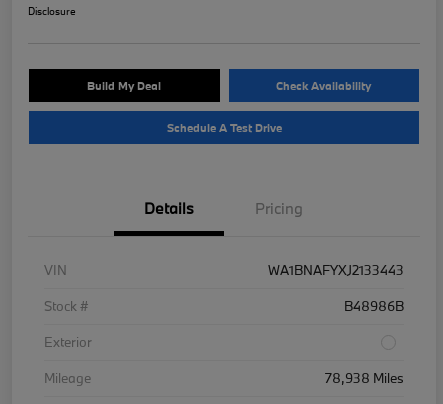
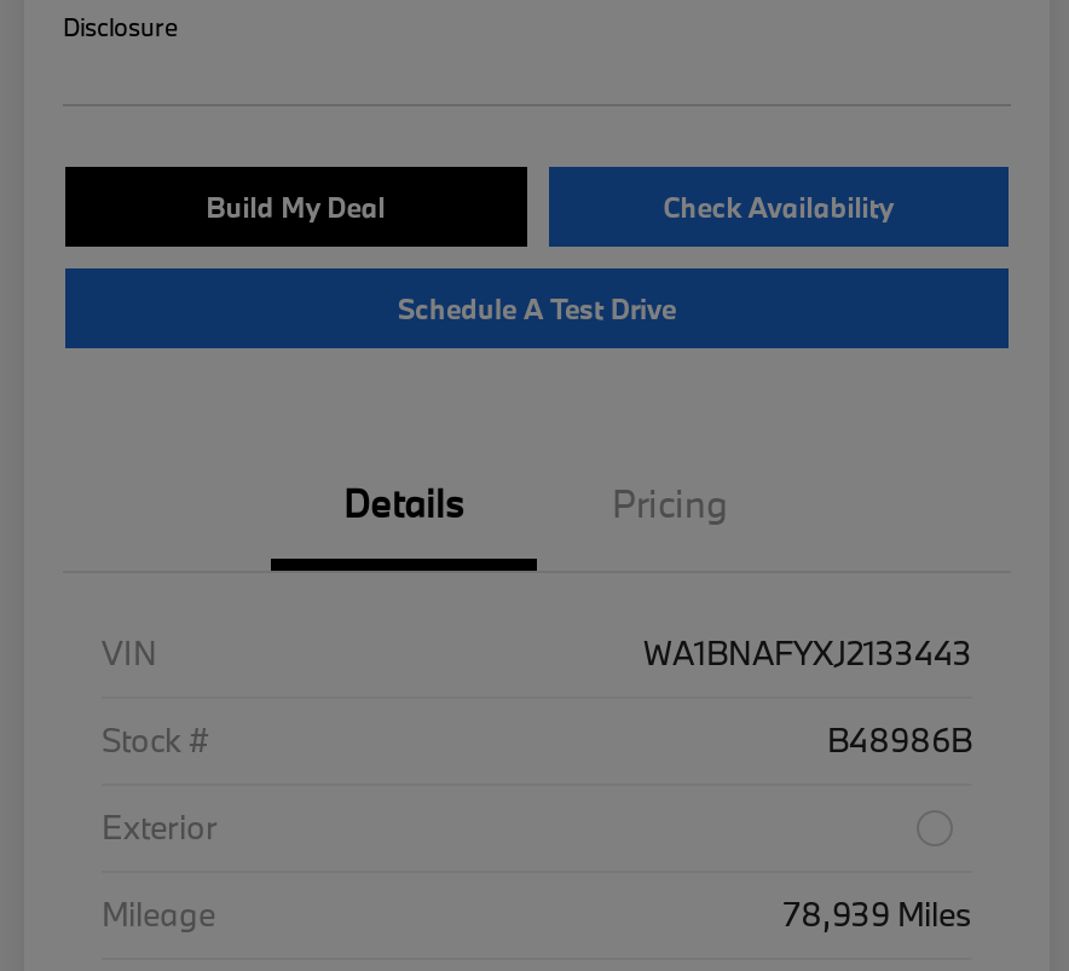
[325,369,404,387] 78,938 Miles -> [784,892,972,935] 78,939 Miles

